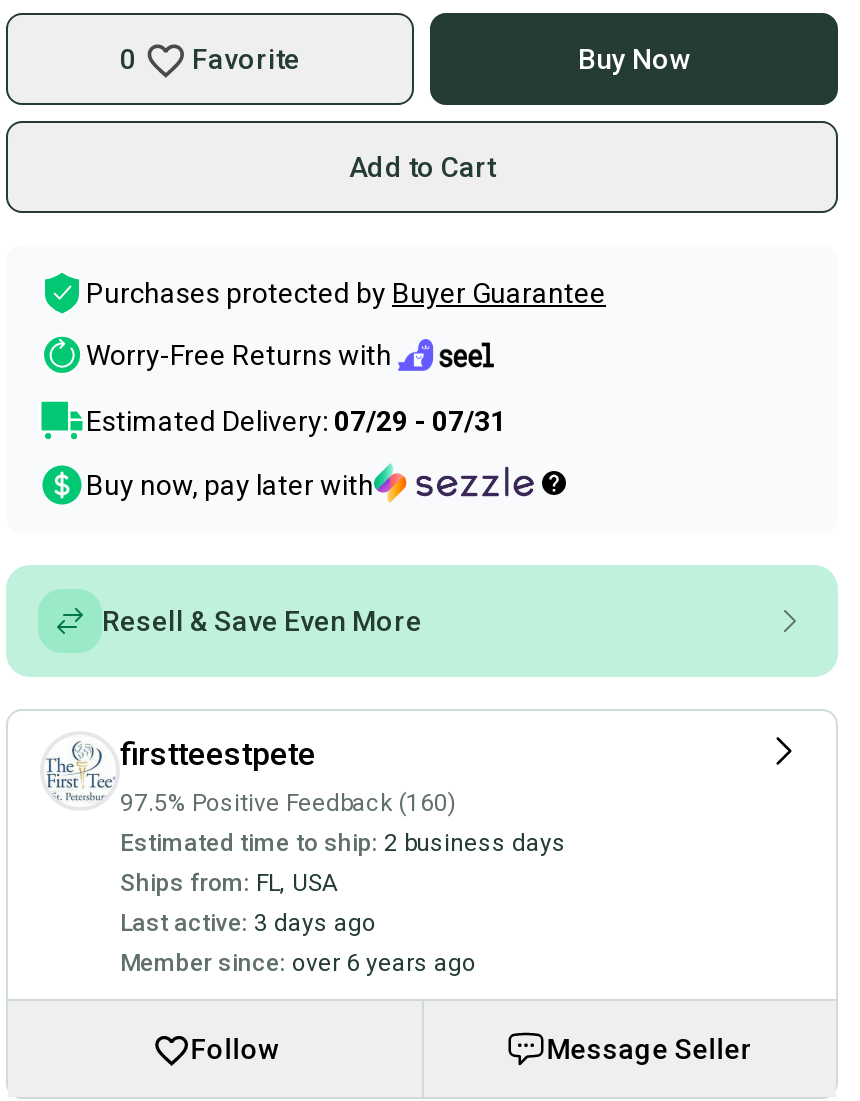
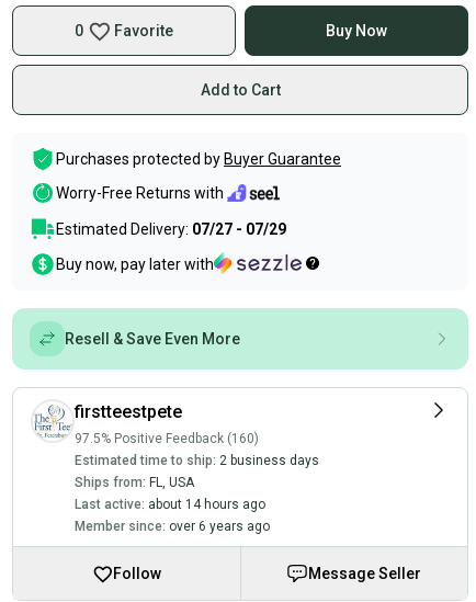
[86,405,506,437] Estimated Delivery: 07/29 - 07/31 -> [56,220,286,238] Estimated Delivery: 07/27 - 07/29
[120,909,376,937] Last active: 3 days ago -> [75,497,265,512] Last active: about 14 hours ago

